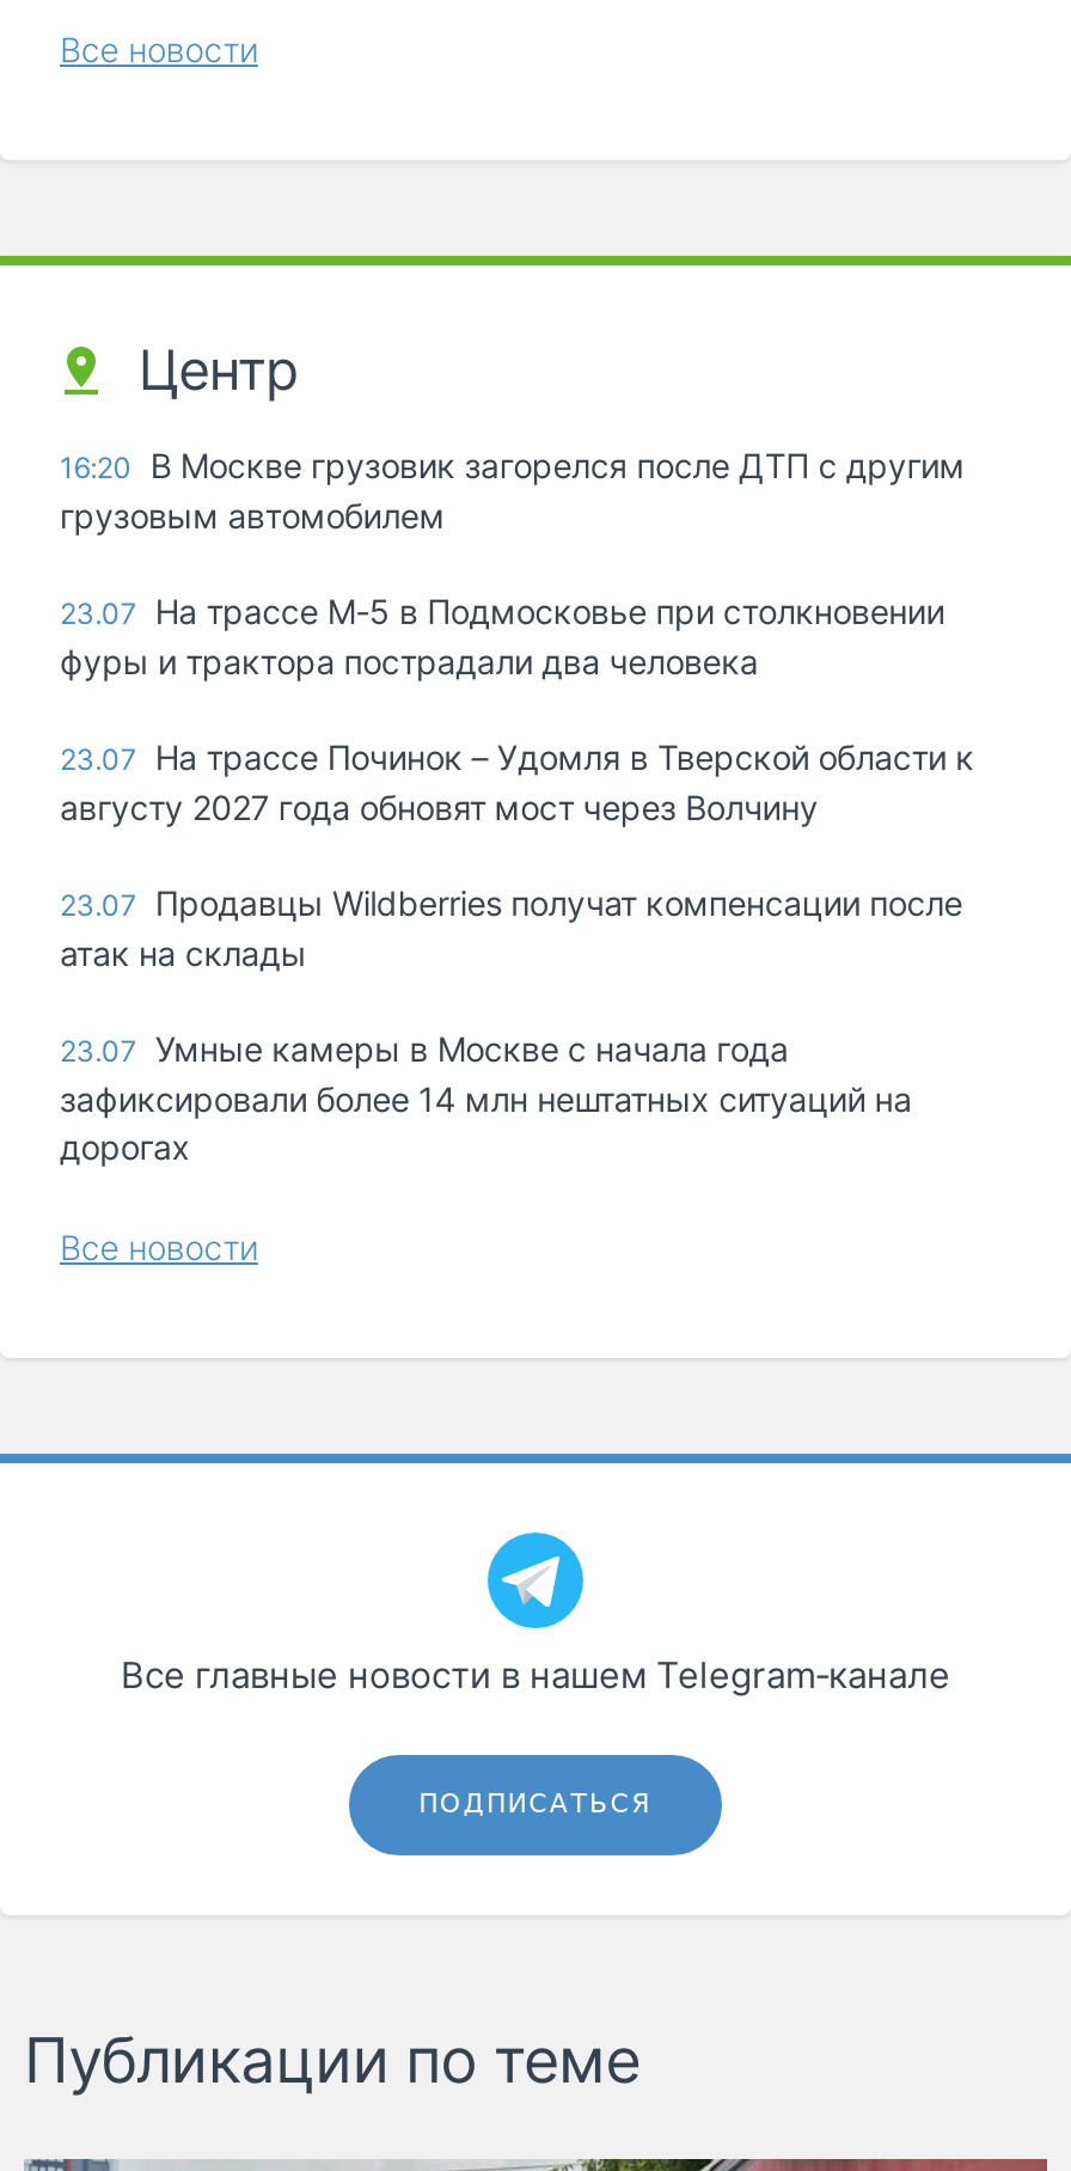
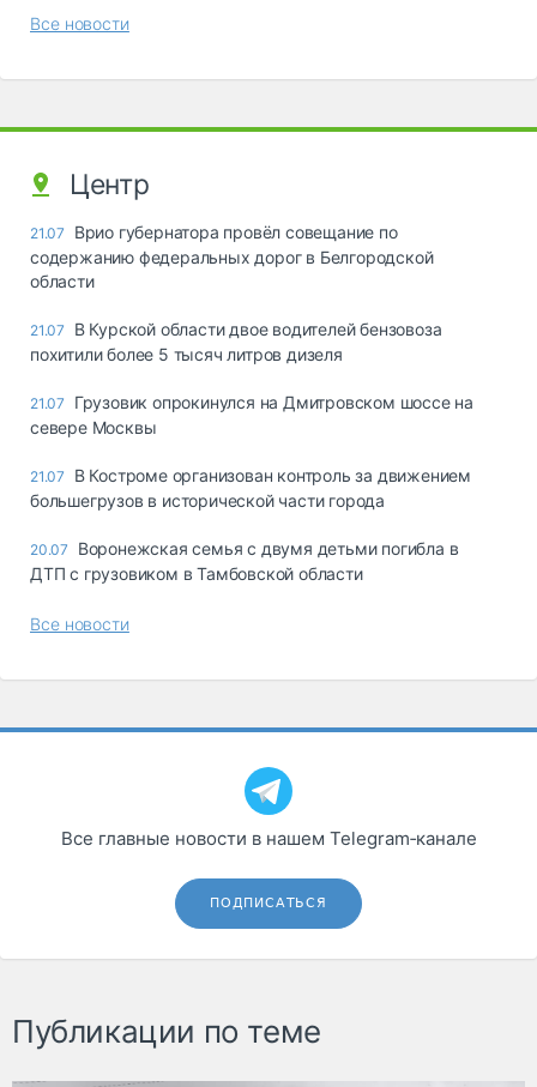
[60,445,965,536] 16:20 В Москве грузовик загорелся после ДТП с другим | грузовым автомобилем -> [30,222,433,291] 21.07 Врио губернатора провёл совещание по | содержанию федеральных дорог в Белгородской | области
[60,591,944,682] 23.07 На трассе М-5 в Подмосковье при столкновении | фуры и трактора пострадали два человека -> [30,319,442,364] 21.07 В Курской области двое водителей бензовоза | похитили более 5 тысяч литров дизеля
[60,737,974,828] 23.07 На трассе Починок – Удомля в Тверской области к | августу 2027 года обновят мост через Волчину -> [30,392,473,438] 21.07 Грузовик опрокинулся на Дмитровском шоссе на | севере Москвы
[60,883,962,973] 23.07 Продавцы Wildberries получат компенсации после | атак на склады -> [30,465,471,511] 21.07 В Костроме организован контроль за движением | большегрузов в исторической части города
[60,1028,912,1167] 23.07 Умные камеры в Москве с начала года | зафиксировали более 14 млн нештатных ситуаций на | дорогах -> [30,538,458,584] 20.07 Воронежская семья с двумя детьми погибла в | ДТП с грузовиком в Тамбовской области

